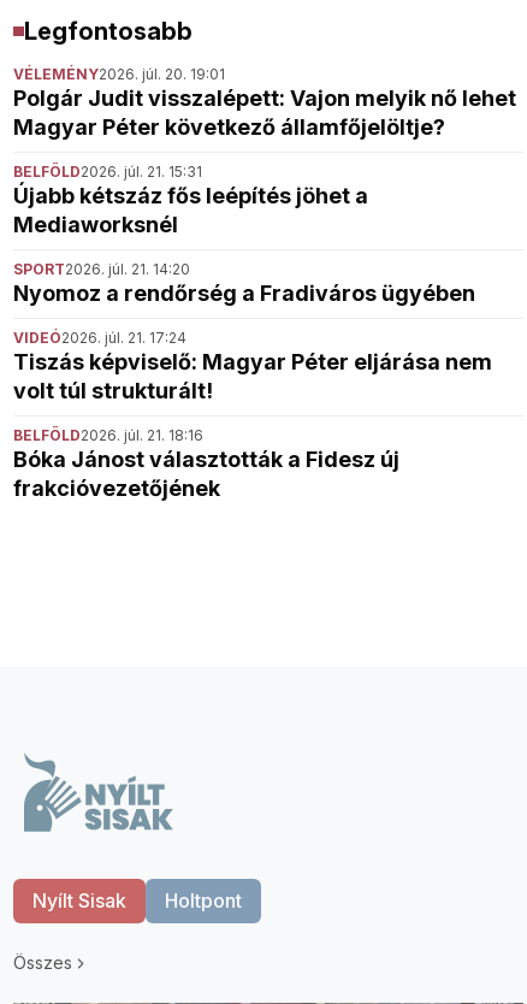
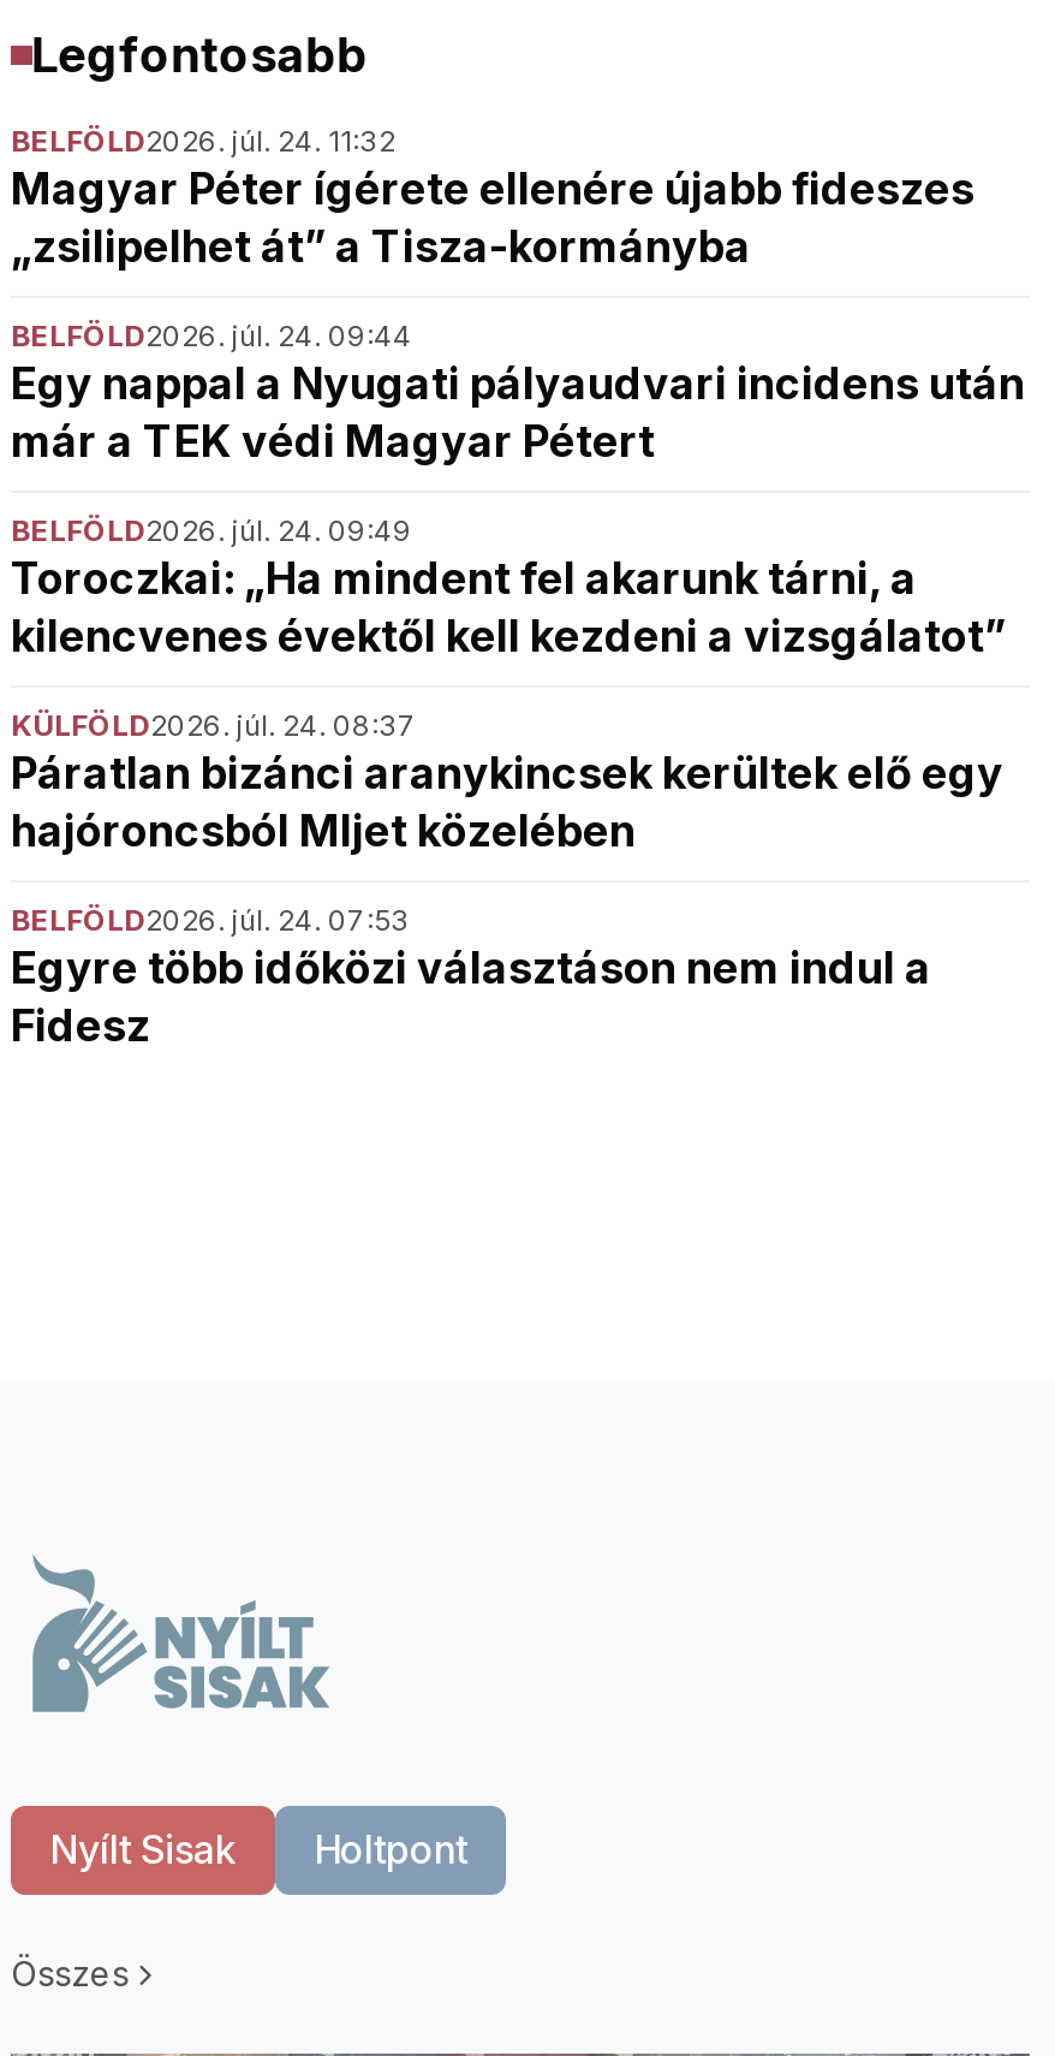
[13,65,516,140] VÉLEMÉNY2026. júl. 20. 19:01 | Polgár Judit visszalépett: Vajon melyik nő lehet | Magyar Péter következő államfőjelöltje? -> [11,122,974,271] BELFÖLD2026. júl. 24. 11:32 | Magyar Péter ígérete ellenére újabb fideszes | „zsilipelhet át” a Tisza-kormányba
[13,162,368,237] BELFÖLD2026. júl. 21. 15:31 | Újabb kétszáz fős leépítés jöhet a | Mediaworksnél -> [11,317,1025,466] BELFÖLD2026. júl. 24. 09:44 | Egy nappal a Nyugati pályaudvari incidens után | már a TEK védi Magyar Pétert
[13,260,475,306] SPORT2026. júl. 21. 14:20 | Nyomoz a rendőrség a Fradiváros ügyében -> [11,512,1006,661] BELFÖLD2026. júl. 24. 09:49 | Toroczkai: „Ha mindent fel akarunk tárni, a | kilencvenes évektől kell kezdeni a vizsgálatot”
[13,329,492,403] VIDEÓ2026. júl. 21. 17:24 | Tiszás képviselő: Magyar Péter eljárása nem | volt túl strukturált! -> [11,707,1003,856] KÜLFÖLD2026. júl. 24. 08:37 | Páratlan bizánci aranykincsek kerültek elő egy | hajóroncsból Mljet közelében
[13,426,399,501] BELFÖLD2026. júl. 21. 18:16 | Bóka Jánost választották a Fidesz új | frakcióvezetőjének -> [11,902,931,1051] BELFÖLD2026. júl. 24. 07:53 | Egyre több időközi választáson nem indul a | Fidesz

